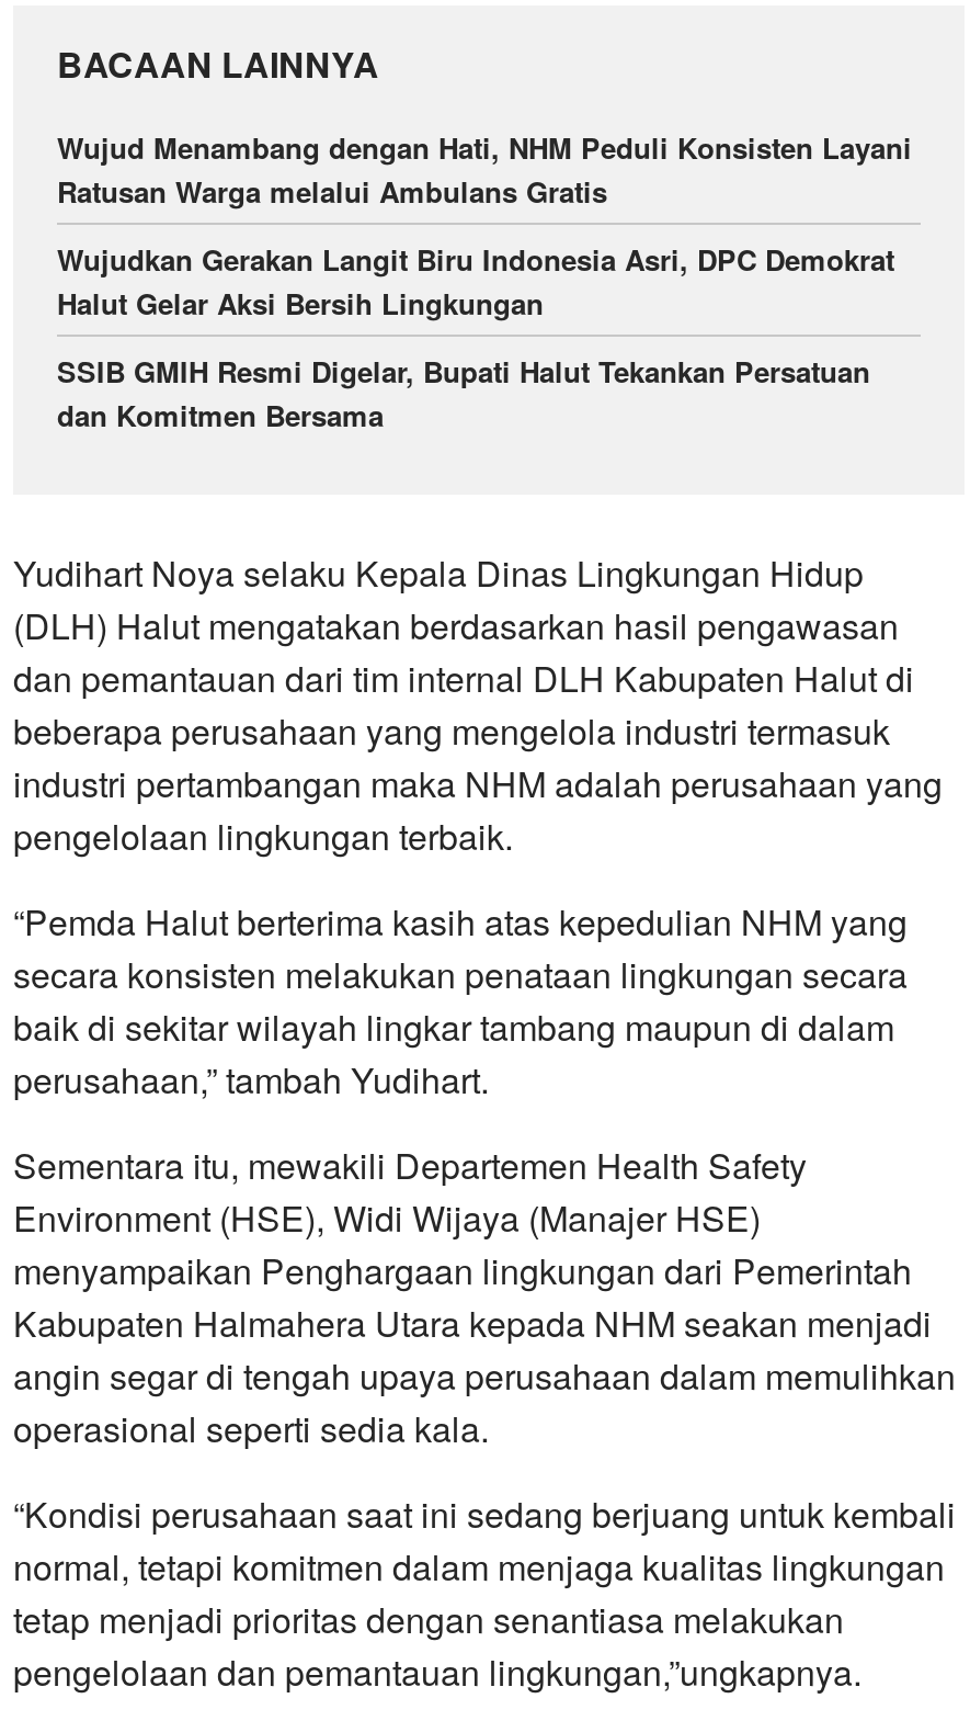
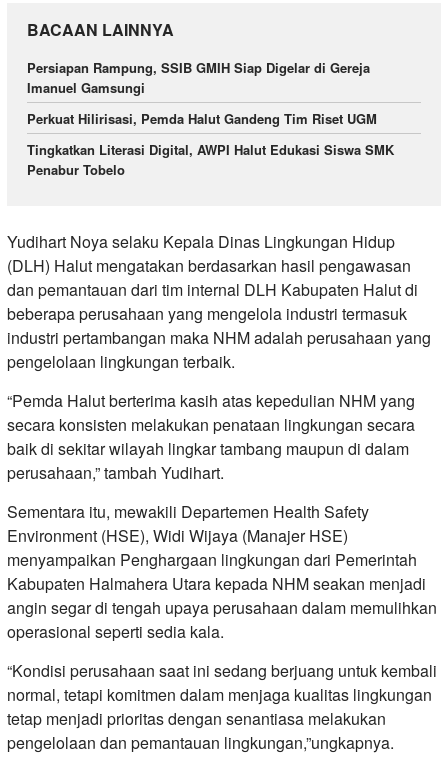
[57,126,912,212] Wujud Menambang dengan Hati, NHM Peduli Konsisten Layani | Ratusan Warga melalui Ambulans Gratis -> [27,58,370,97] Persiapan Rampung, SSIB GMIH Siap Digelar di Gereja | Imanuel Gamsungi
[57,238,894,324] Wujudkan Gerakan Langit Biru Indonesia Asri, DPC Demokrat | Halut Gelar Aksi Bersih Lingkungan -> [27,109,381,128] Perkuat Hilirisasi, Pemda Halut Gandeng Tim Riset UGM
[57,350,870,436] SSIB GMIH Resmi Digelar, Bupati Halut Tekankan Persatuan | dan Komitmen Bersama -> [27,140,394,179] Tingkatkan Literasi Digital, AWPI Halut Edukasi Siswa SMK | Penabur Tobelo

